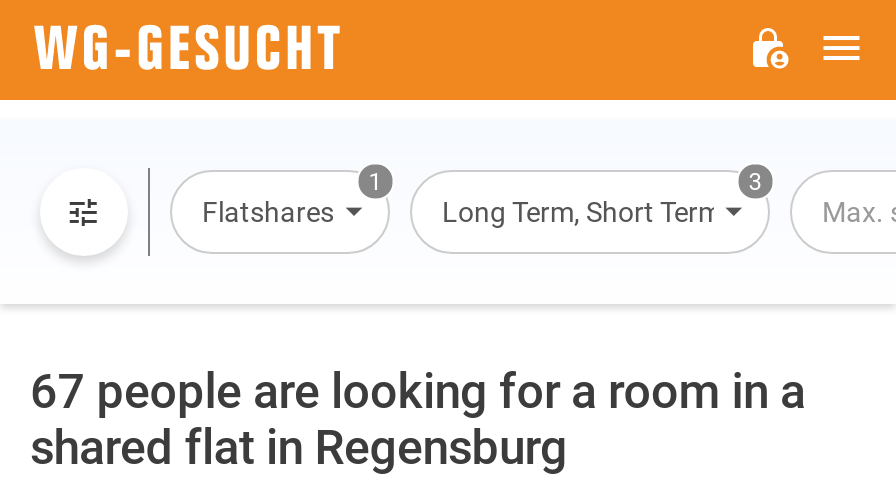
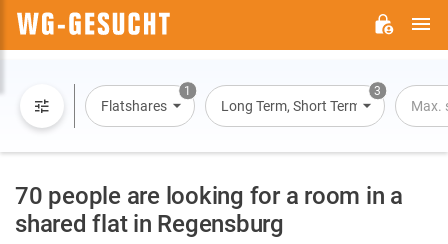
[30,364,806,420] 67 people are looking for a room in a -> [15,182,403,210] 70 people are looking for a room in a

